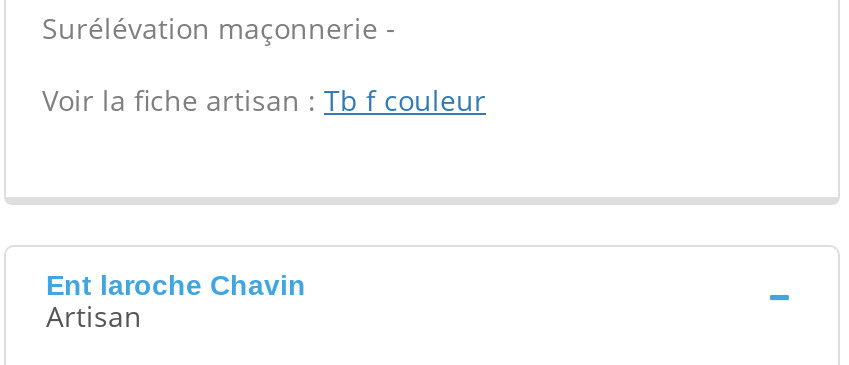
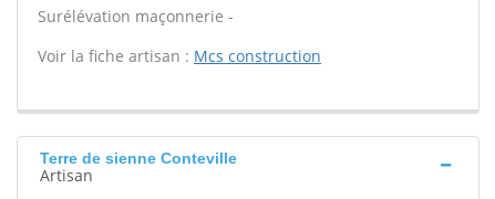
[42,81,486,119] Voir la fiche artisan : Tb f couleur -> [38,45,321,66] Voir la fiche artisan : Mcs construction
[46,269,306,301] Ent laroche Chavin -> [40,149,237,167] Terre de sienne Conteville

